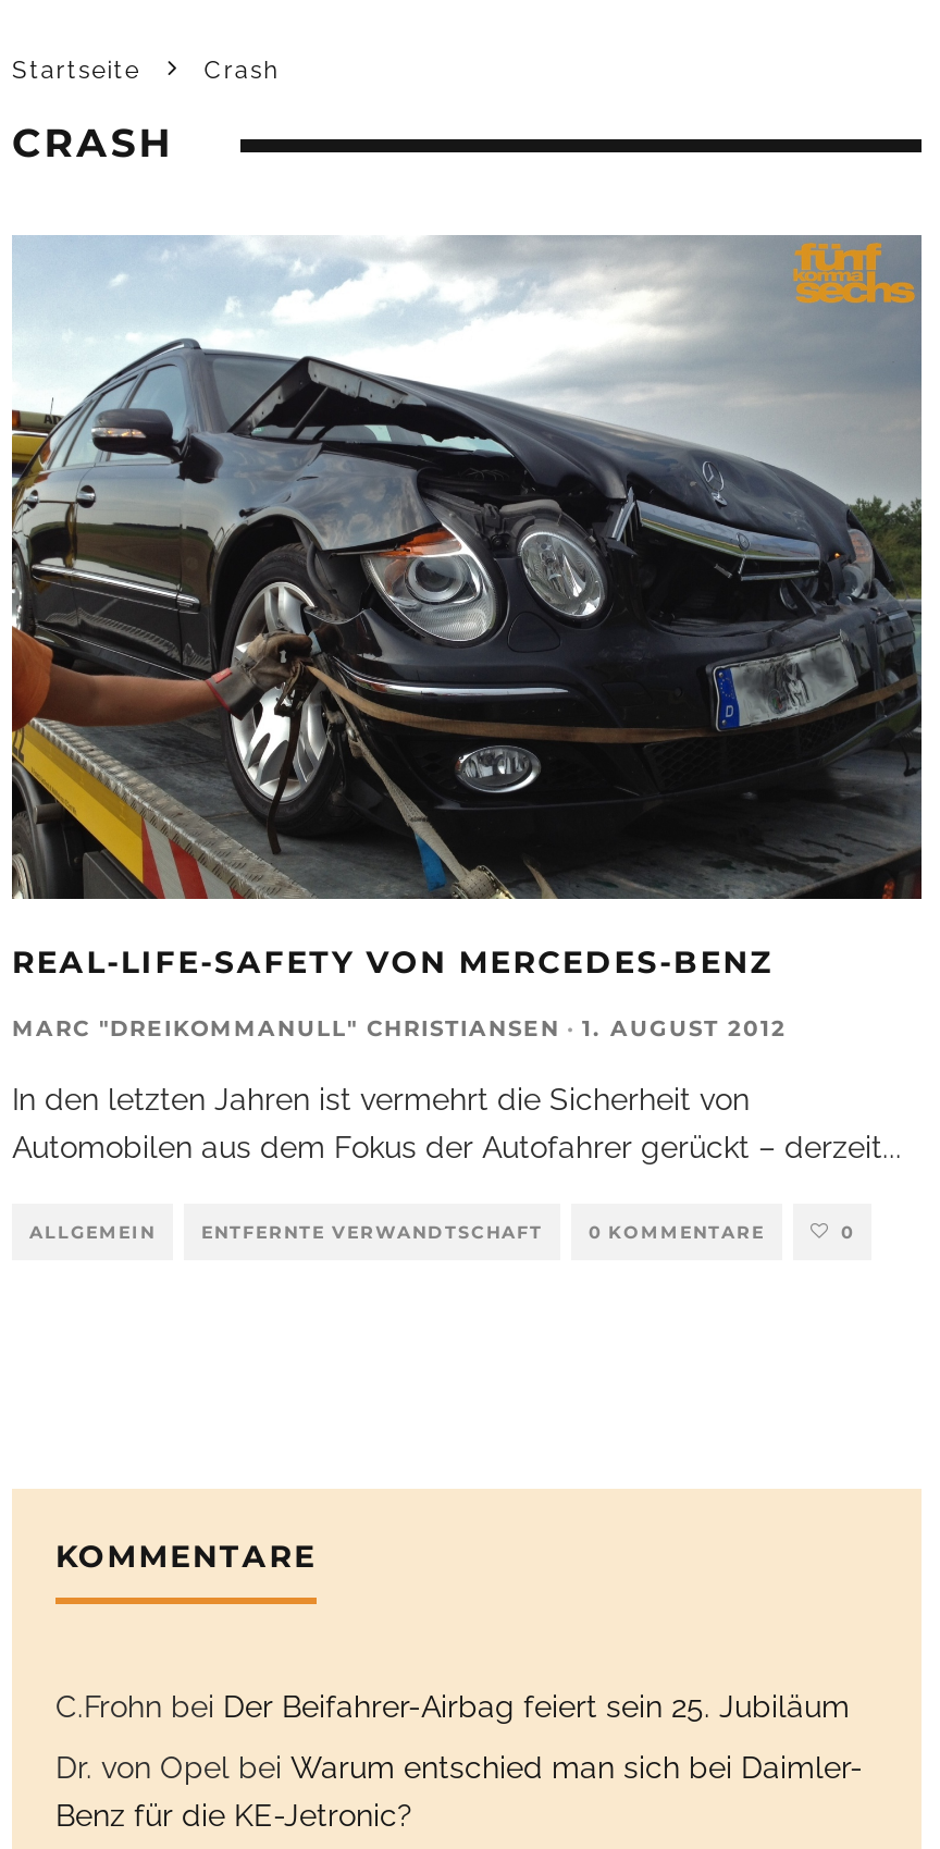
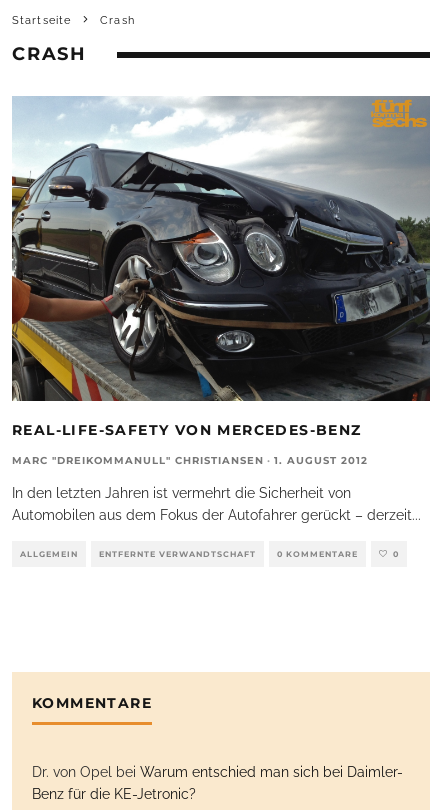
[55,1689,850,1724] C.Frohn bei Der Beifahrer-Airbag feiert sein 25. Jubiläum -> none

